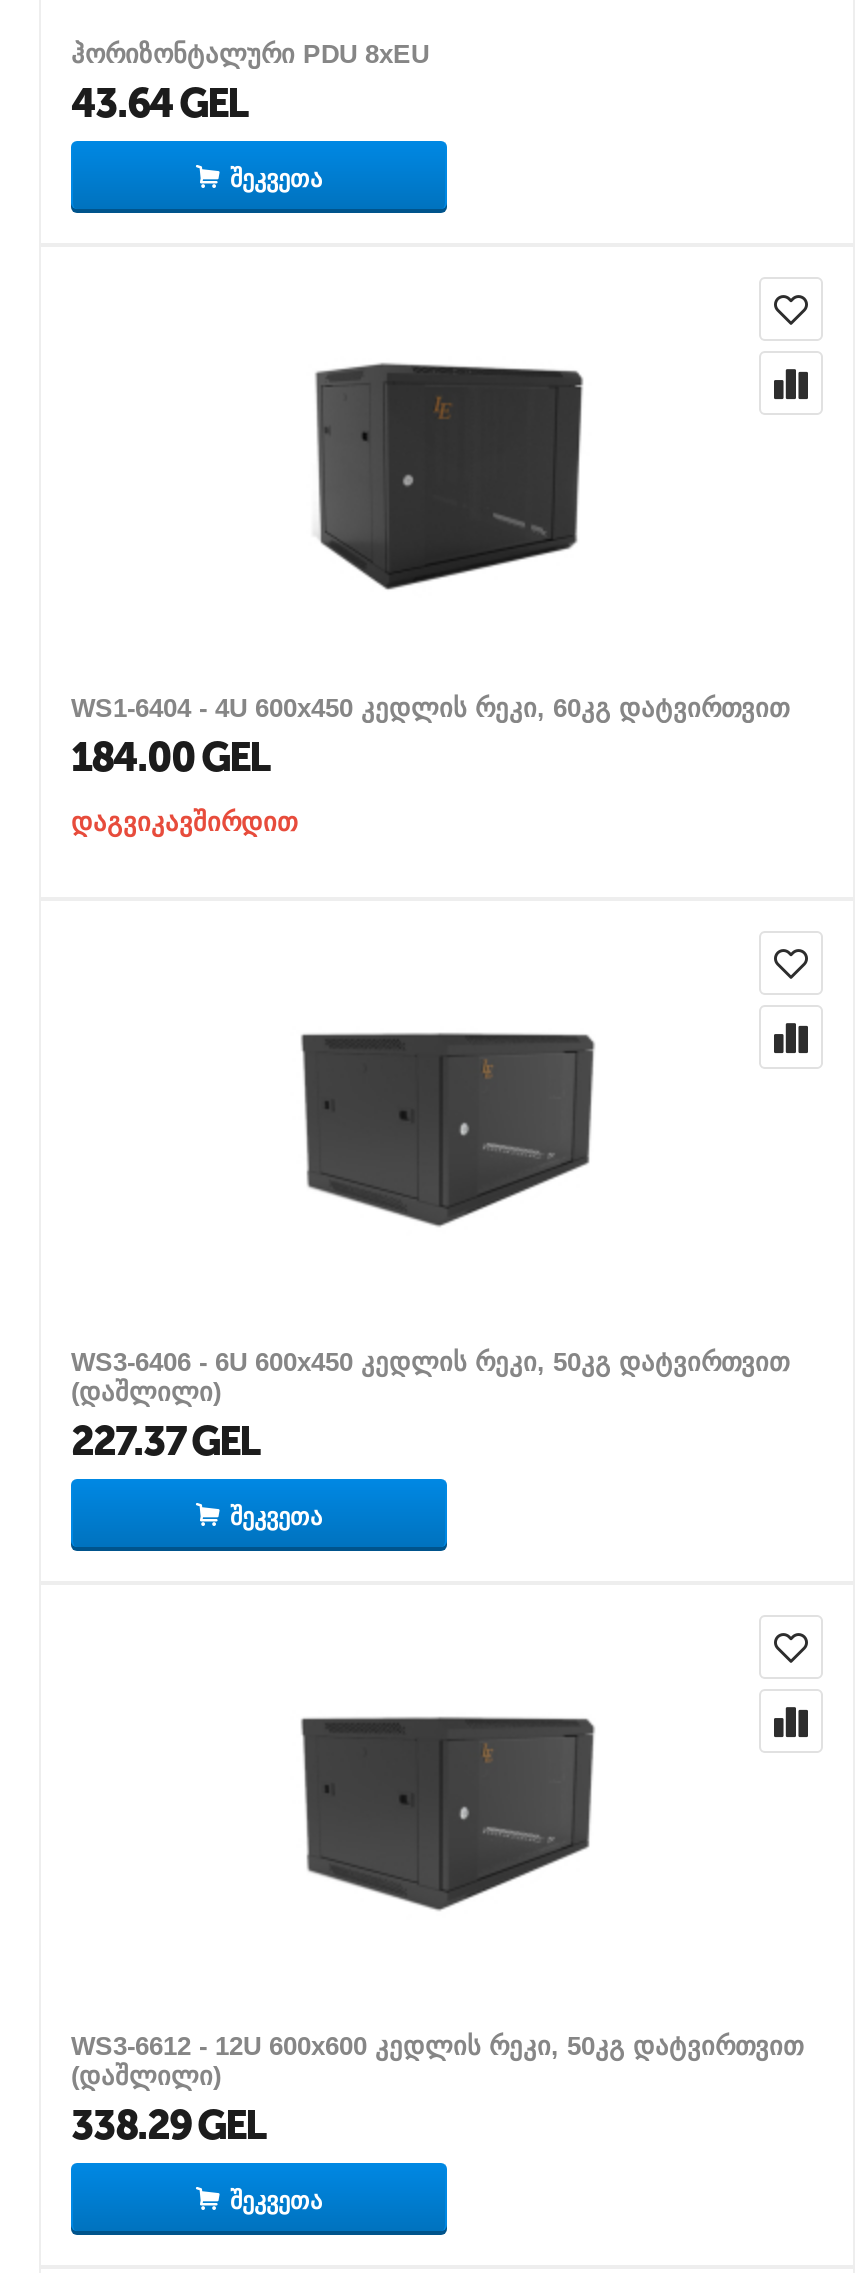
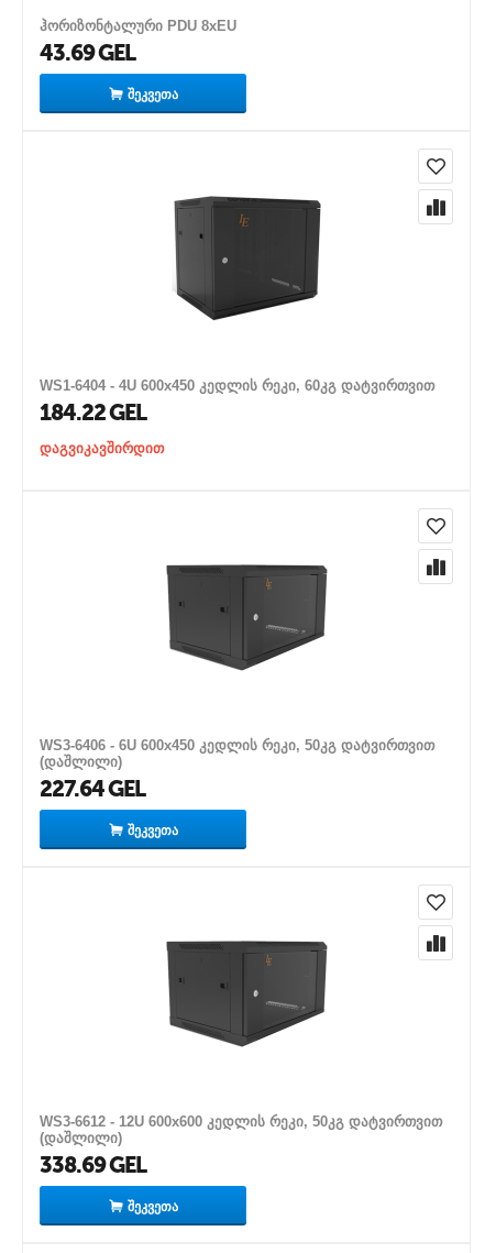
[71,79,247,127] 43.64 GEL -> [40,40,135,66] 43.69 GEL
[71,733,269,781] 184.00 GEL -> [40,399,146,426] 184.22 GEL
[71,1417,259,1465] 227.37 GEL -> [40,776,145,802] 227.64 GEL
[71,2101,265,2149] 338.29 GEL -> [40,1152,146,1178] 338.69 GEL

